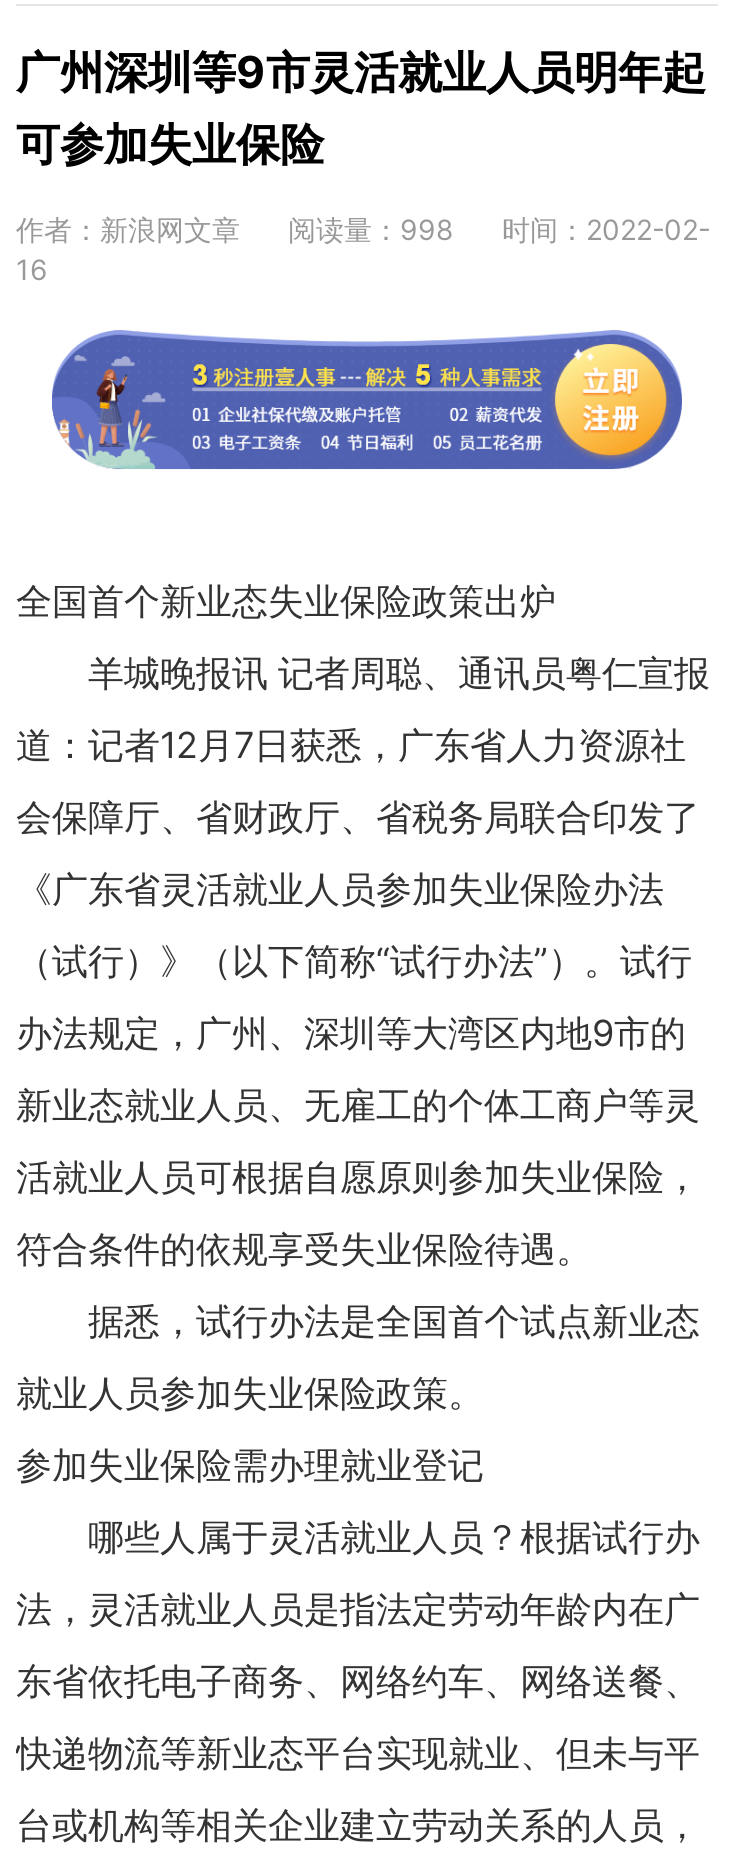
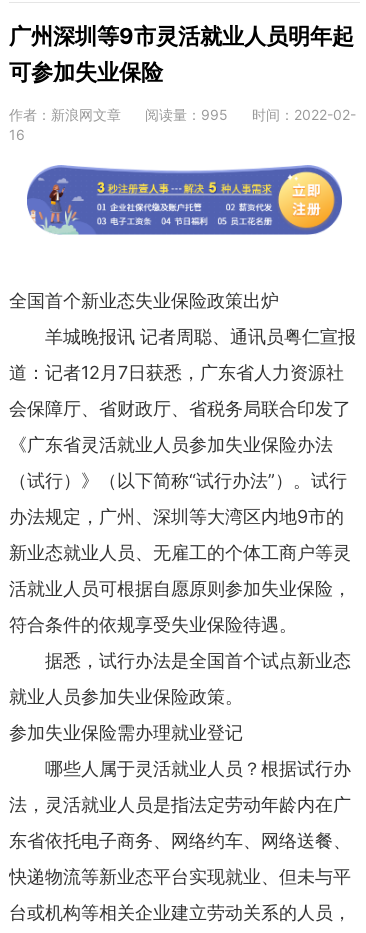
[16,212,710,246] 作者：新浪网文章 阅读量：998 时间：2022-02- -> [9,106,356,123] 作者：新浪网文章 阅读量：995 时间：2022-02-

